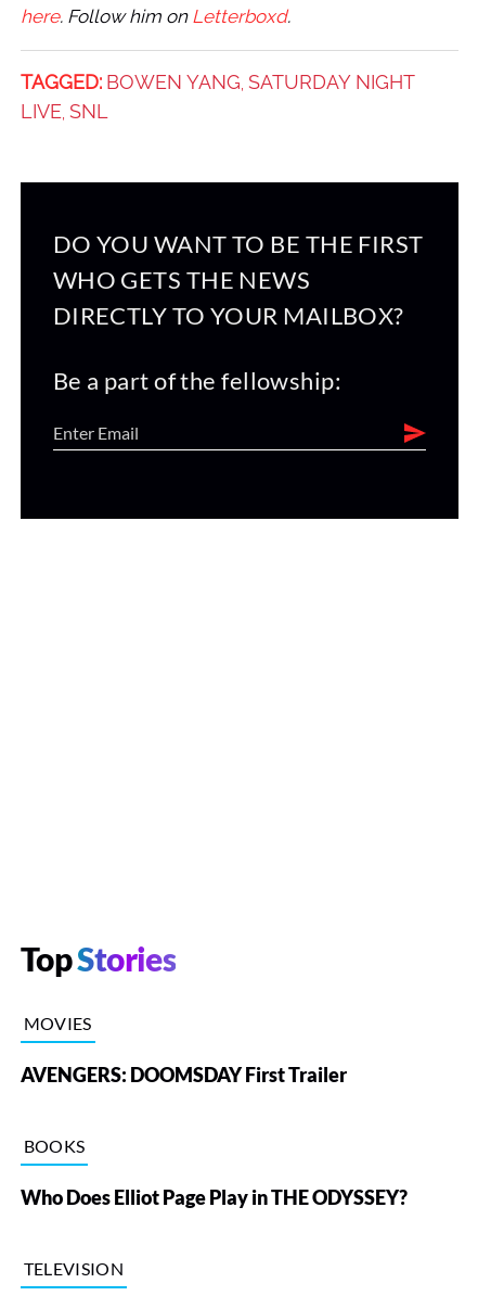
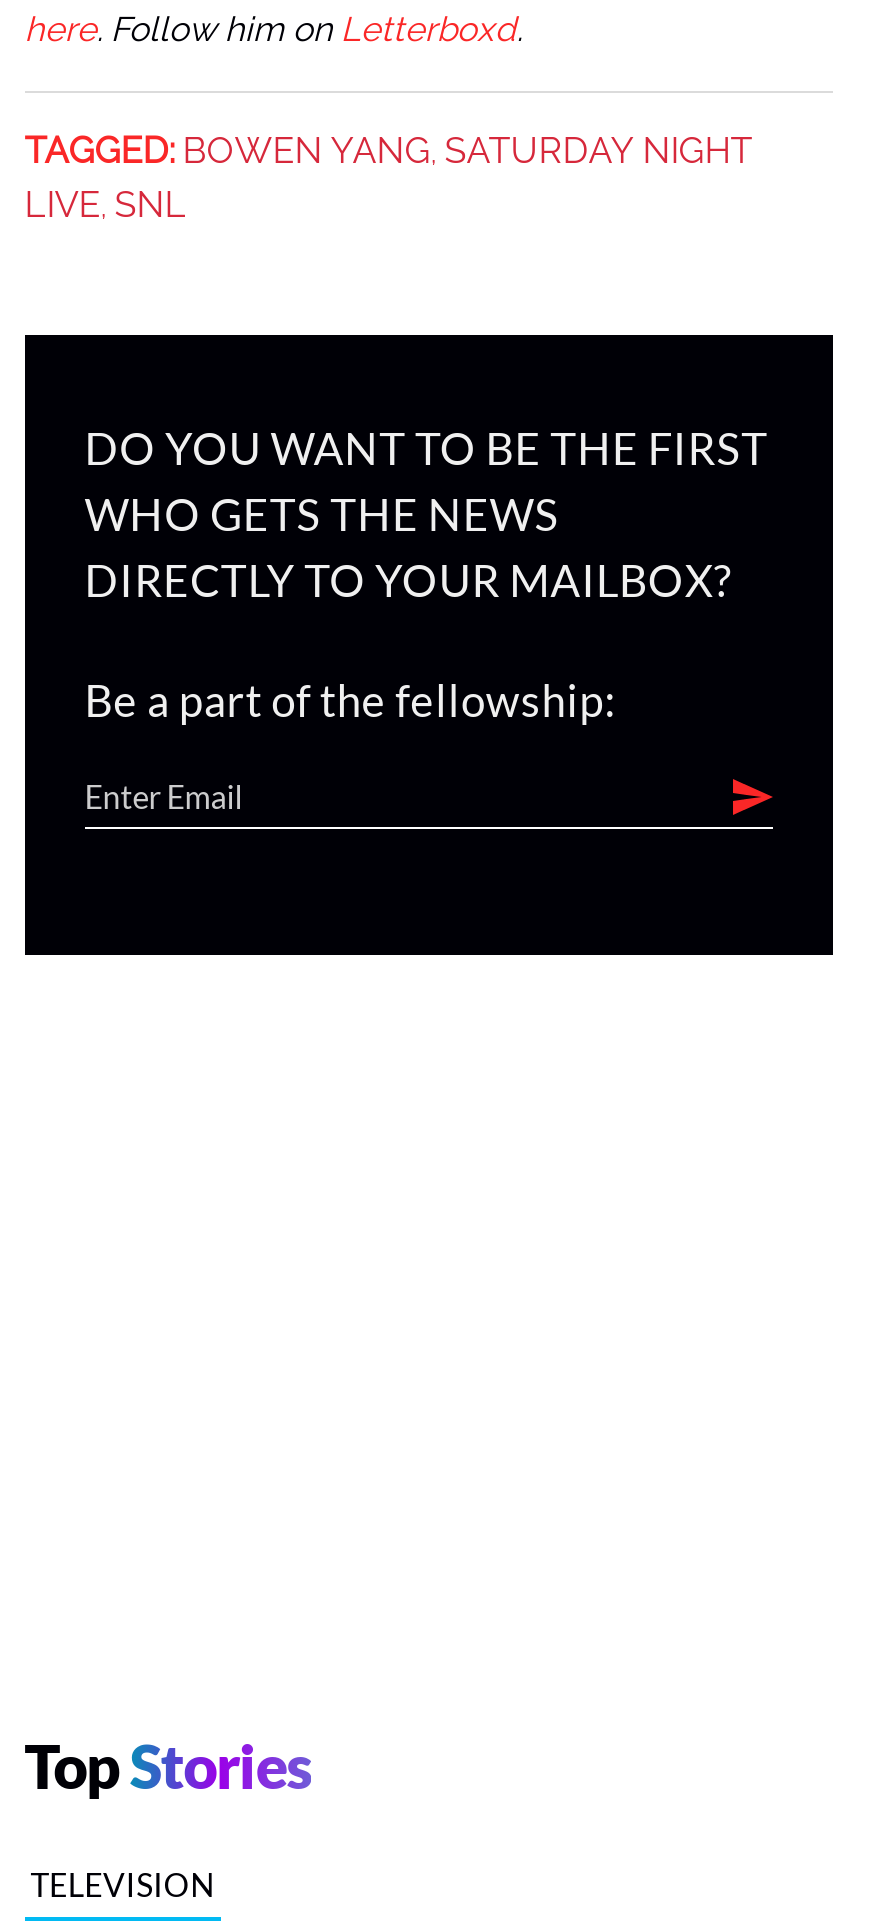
[20,1012,407,1209] MOVIES | AVENGERS: DOOMSDAY First Trailer | BOOKS | Who Does Elliot Page Play in THE ODYSSEY? -> none

